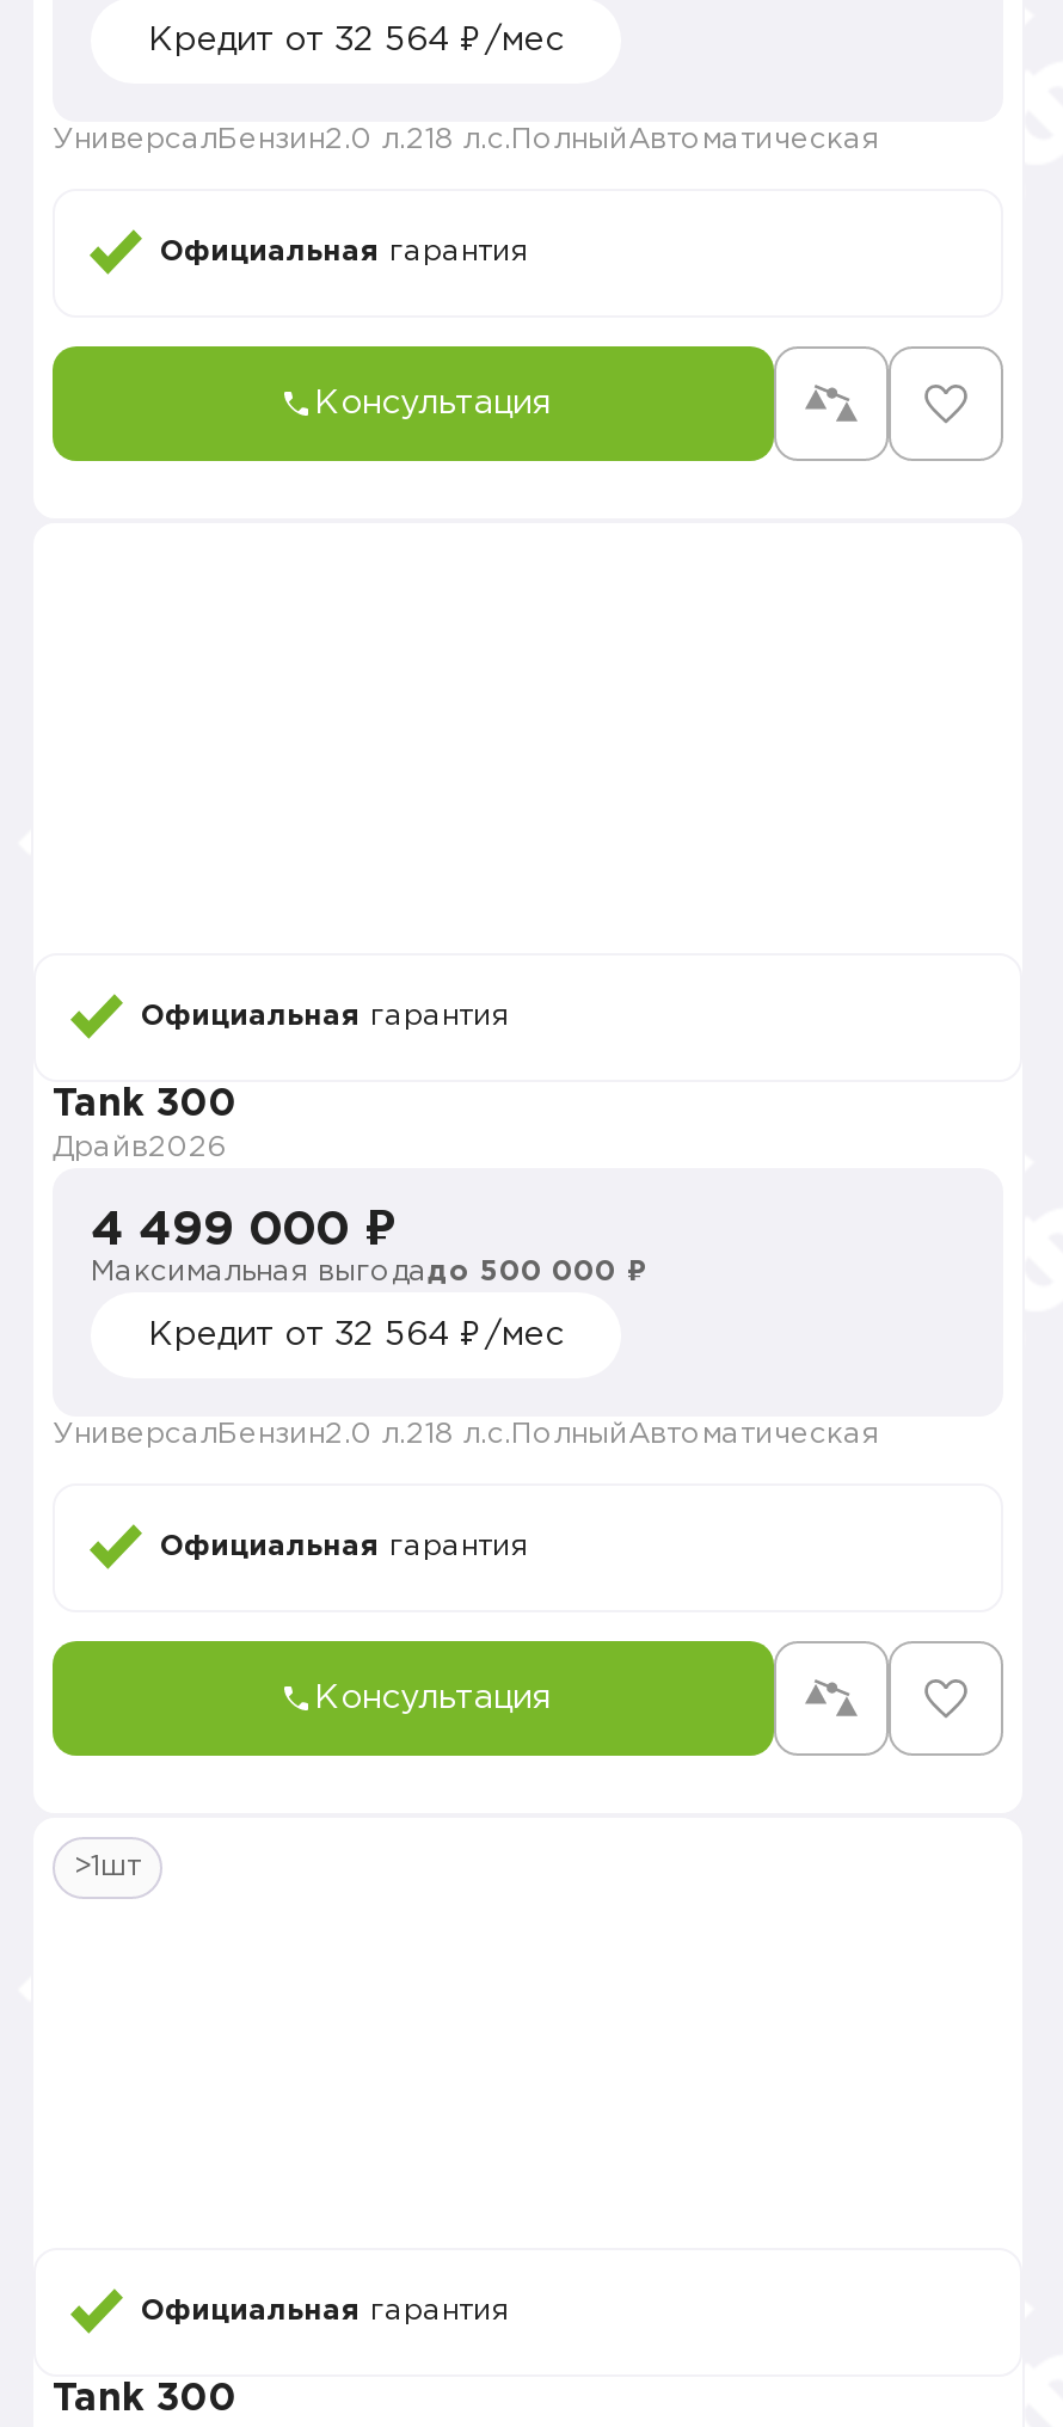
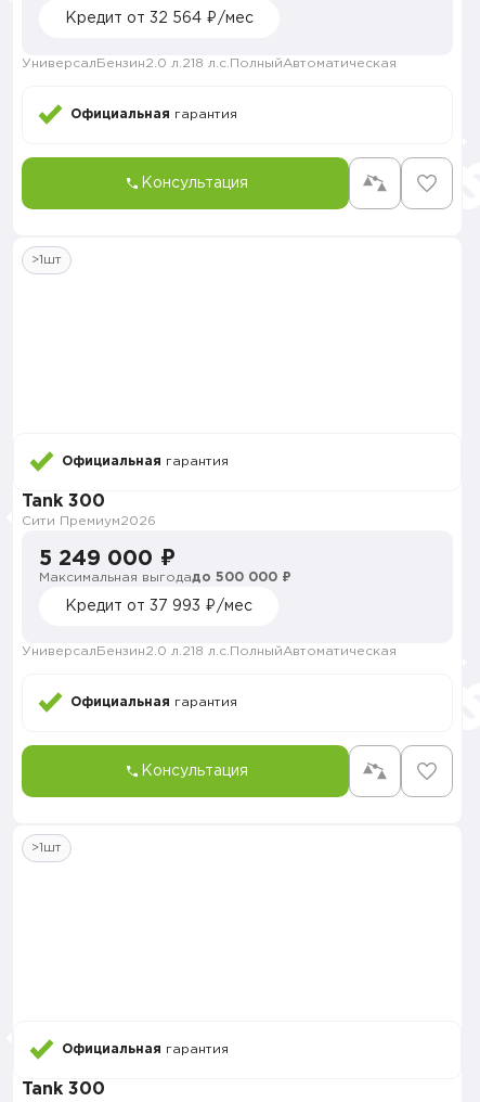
none -> [31,254,62,266] >1шт
[53,1135,227,1161] Драйв2026 -> [22,515,156,527] Сити Премиум2026
[91,1209,399,1252] 4 499 000 ₽ -> [39,549,176,568] 5 249 000 ₽
[148,1321,564,1350] Кредит от 32 564 ₽/мес -> [65,600,252,613] Кредит от 37 993 ₽/мес

